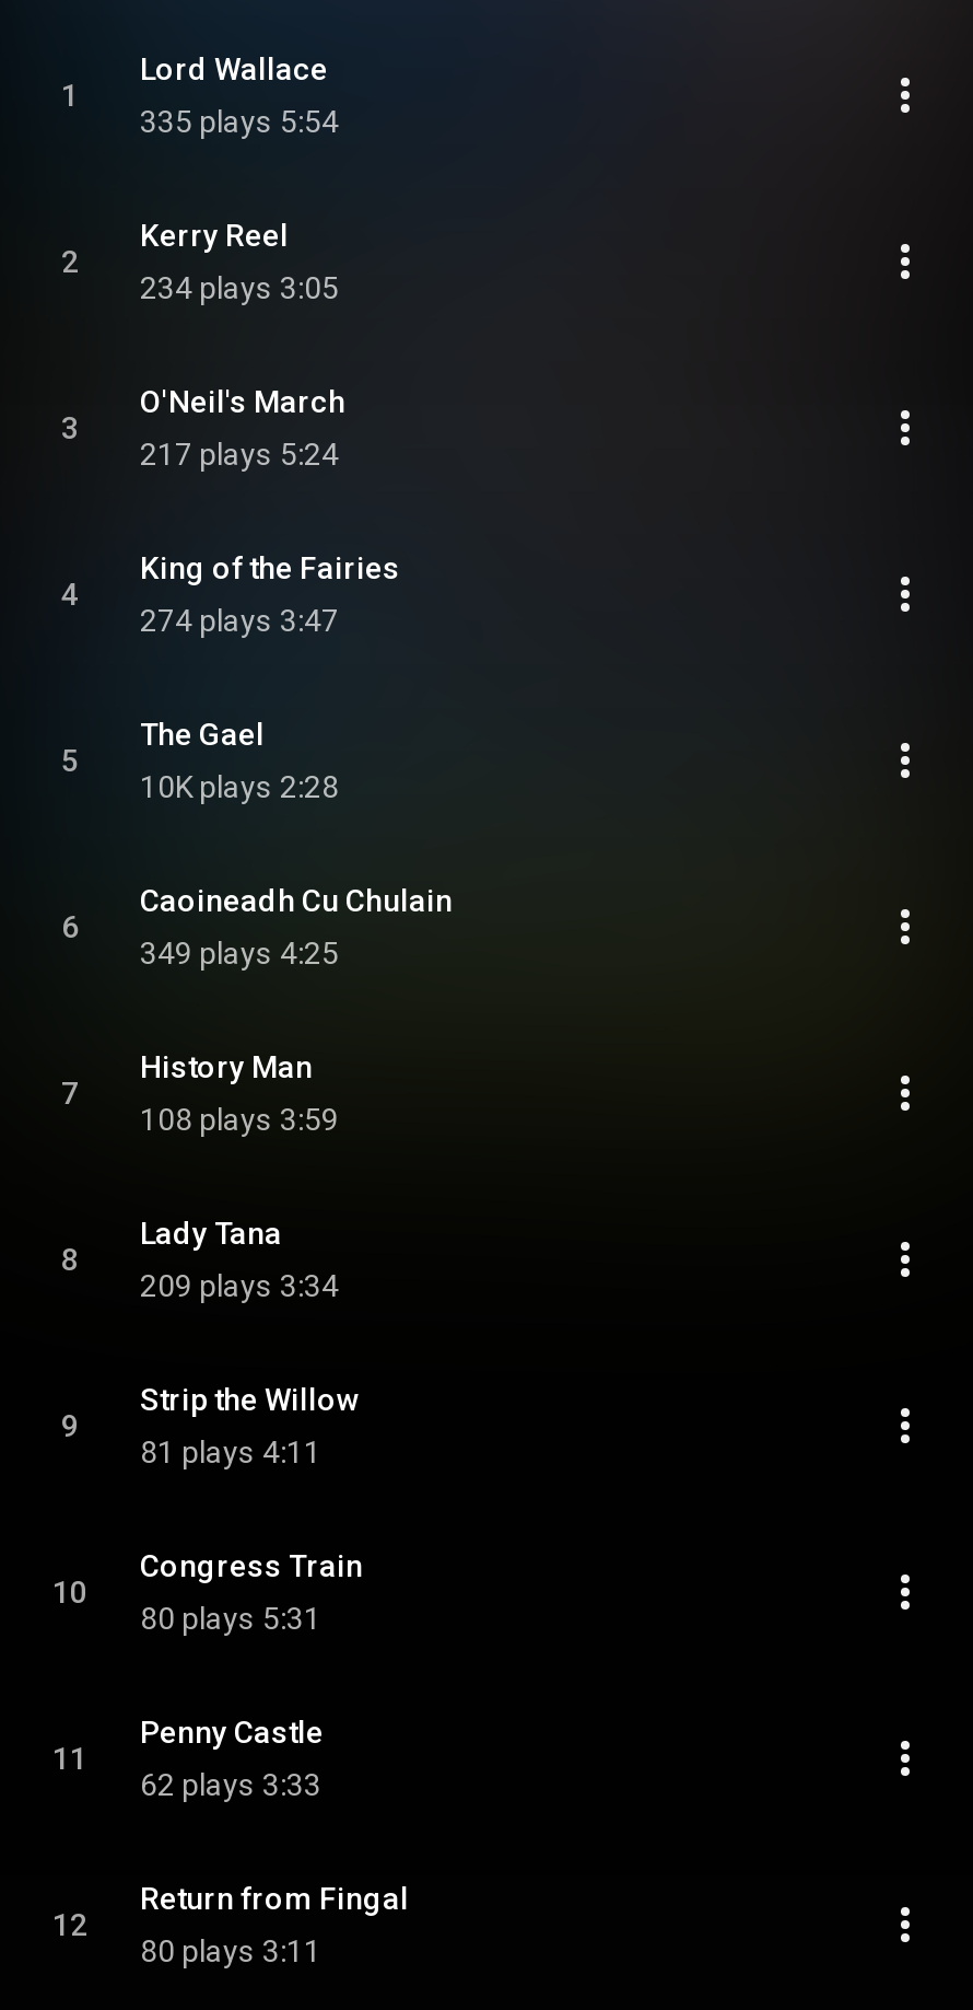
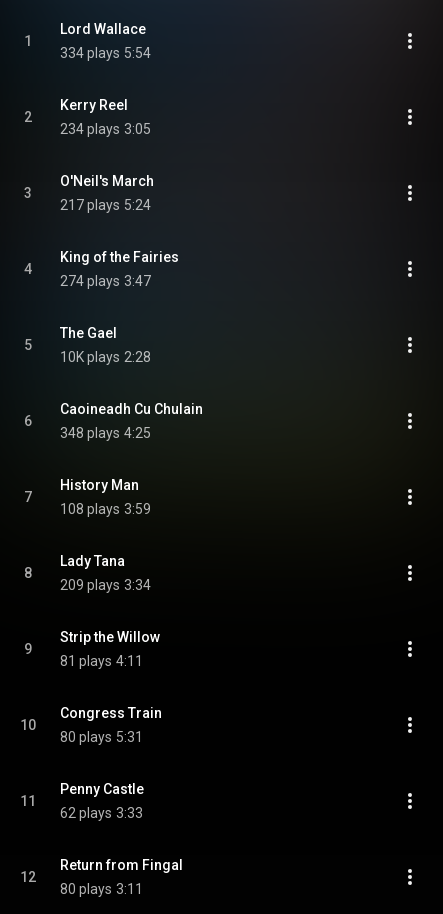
[140,104,339,139] 335 plays 5:54 -> [60,45,151,61] 334 plays 5:54
[140,936,339,971] 349 plays 4:25 -> [60,425,151,441] 348 plays 4:25

